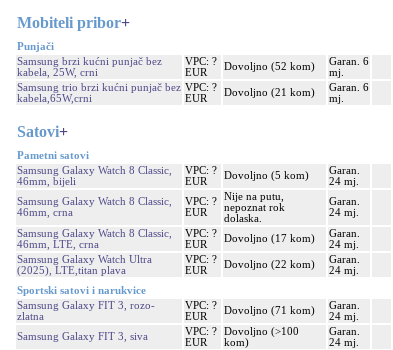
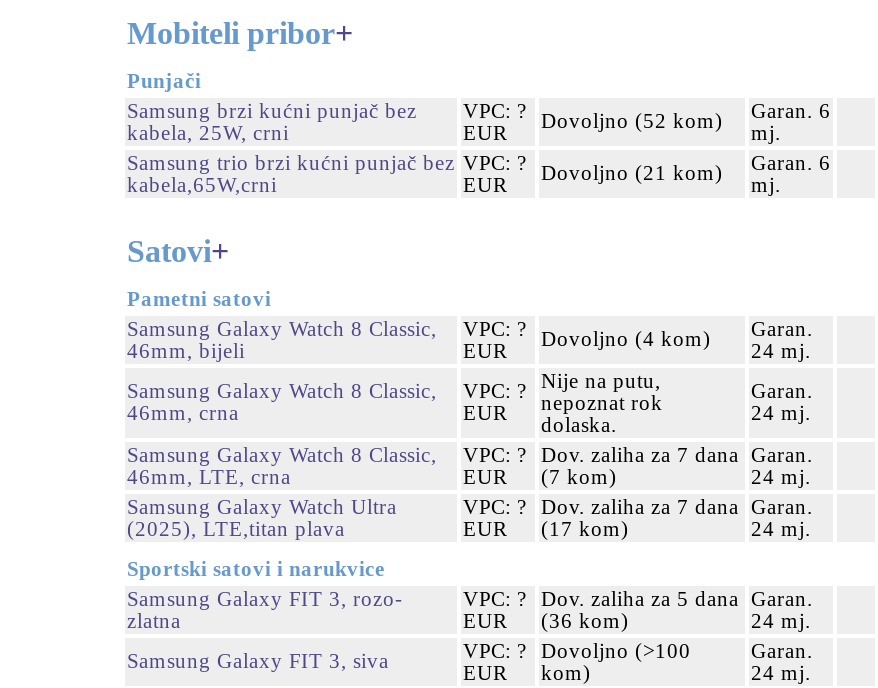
[17,165,360,181] Samsung Galaxy Watch 8 Classic, VPC: ? Dovoljno (5 kom) Garan. -> [127,317,813,349] Samsung Galaxy Watch 8 Classic, VPC: ? Dovoljno (4 kom) Garan.
[224,233,315,244] Dovoljno (17 kom) -> [541,443,739,487] Dov. zaliha za 7 dana | (7 kom)
[224,259,315,270] Dovoljno (22 kom) -> [541,495,739,539] Dov. zaliha za 7 dana | (17 kom)
[224,305,315,316] Dovoljno (71 kom) -> [541,587,739,631] Dov. zaliha za 5 dana | (36 kom)

